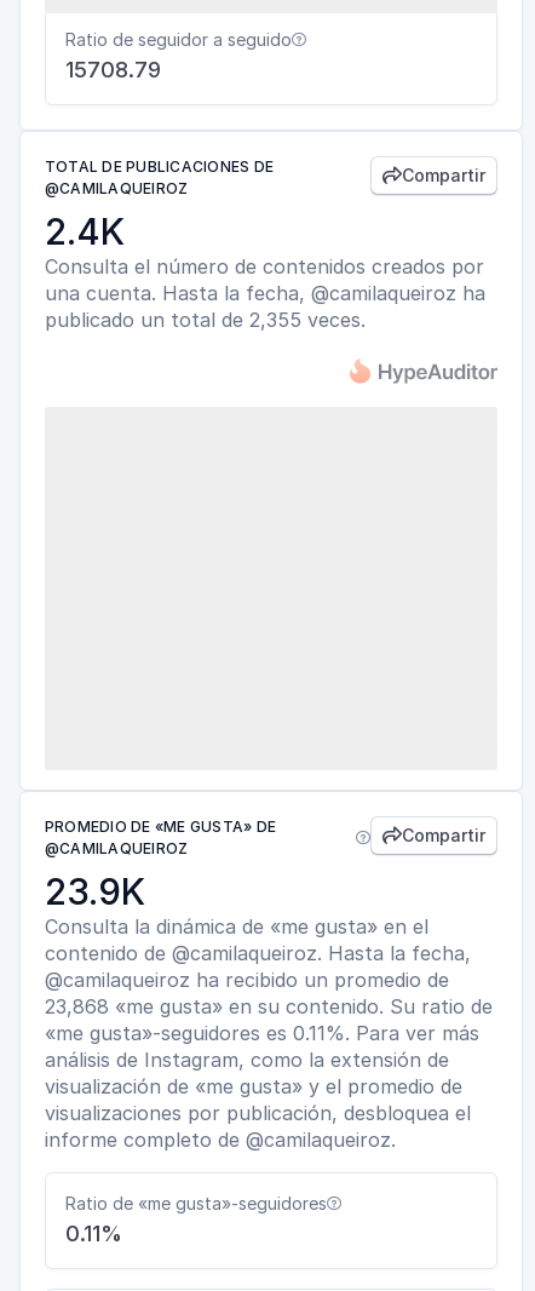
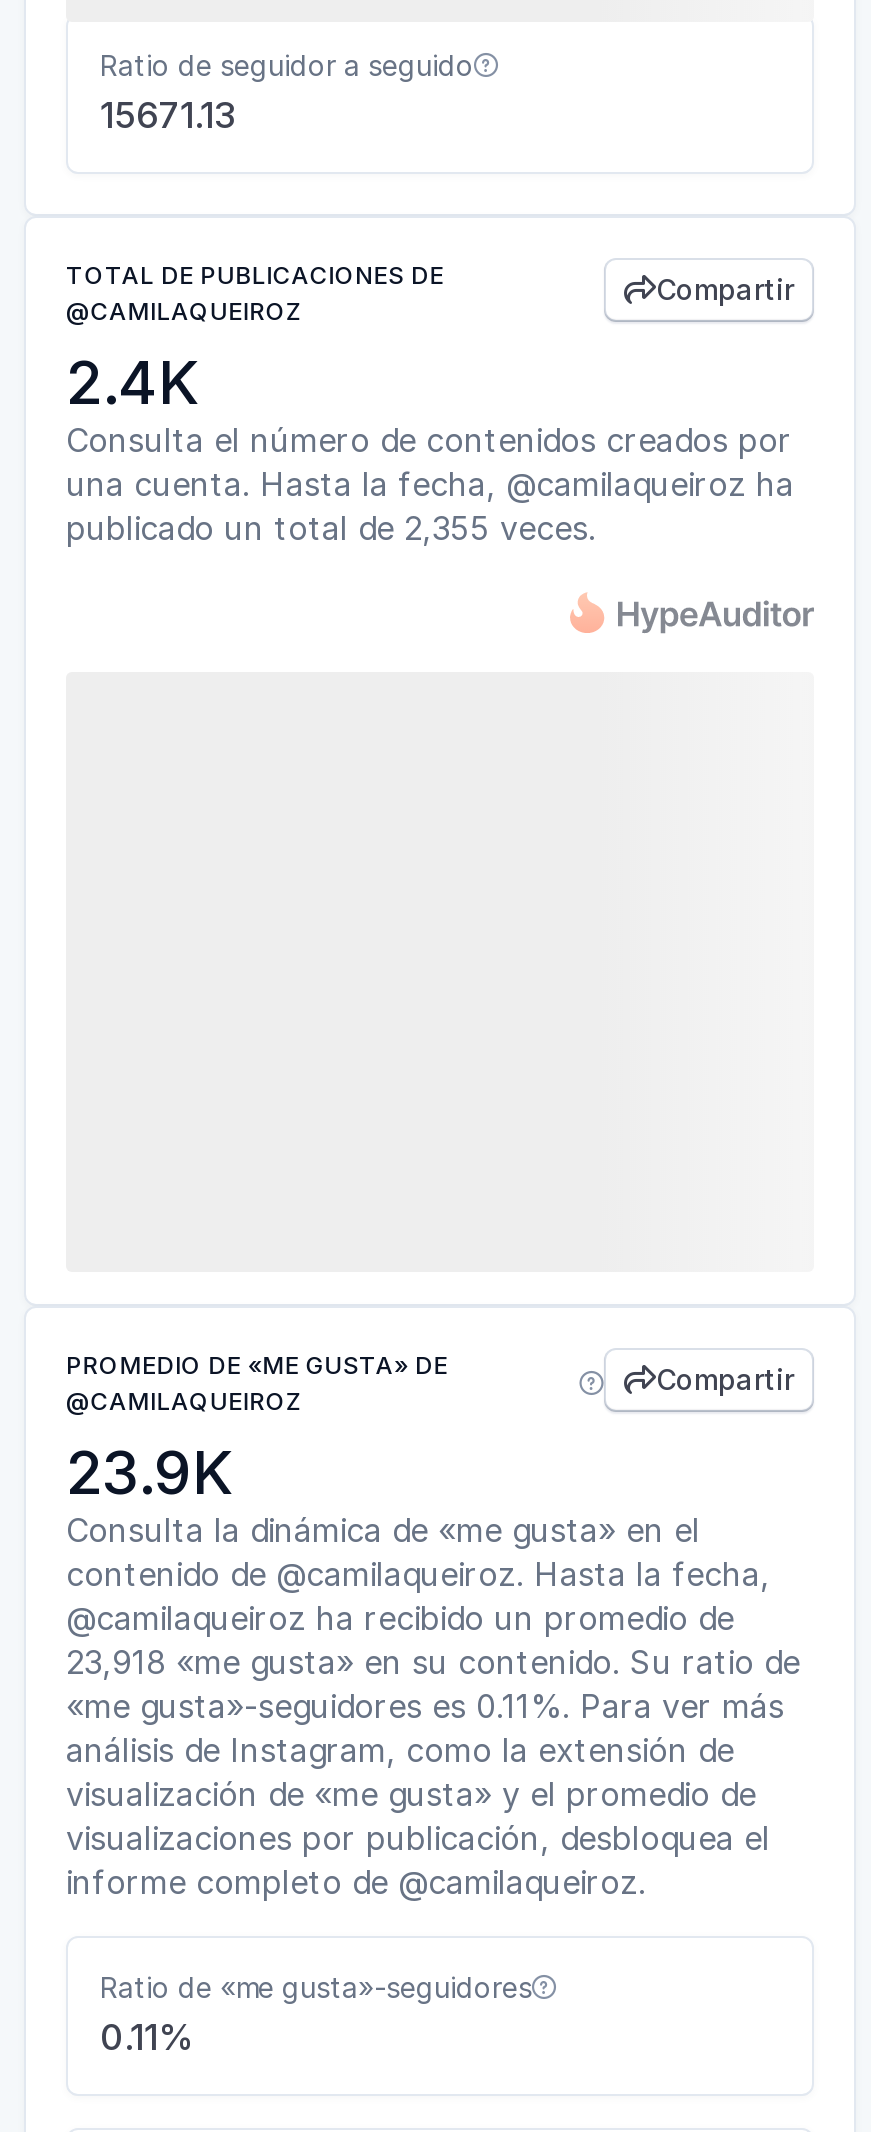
[65,57,161,82] 15708.79 -> [100,93,236,135] 15671.13
[45,994,493,1019] 23,868 «me gusta» en su contenido. Su ratio de -> [66,1642,800,1682] 23,918 «me gusta» en su contenido. Su ratio de

